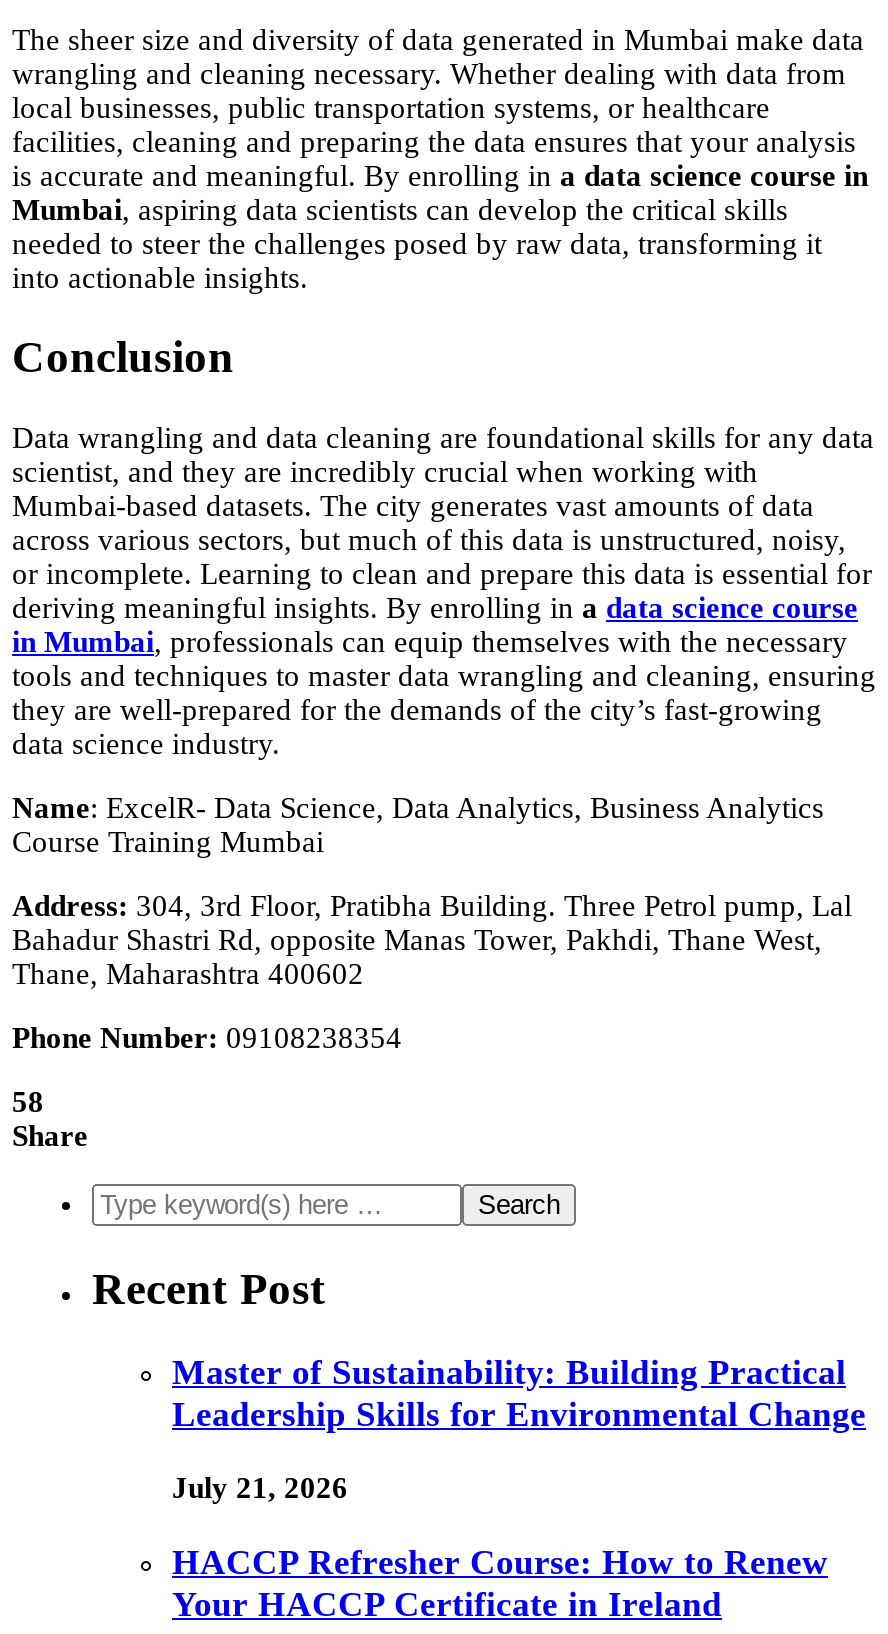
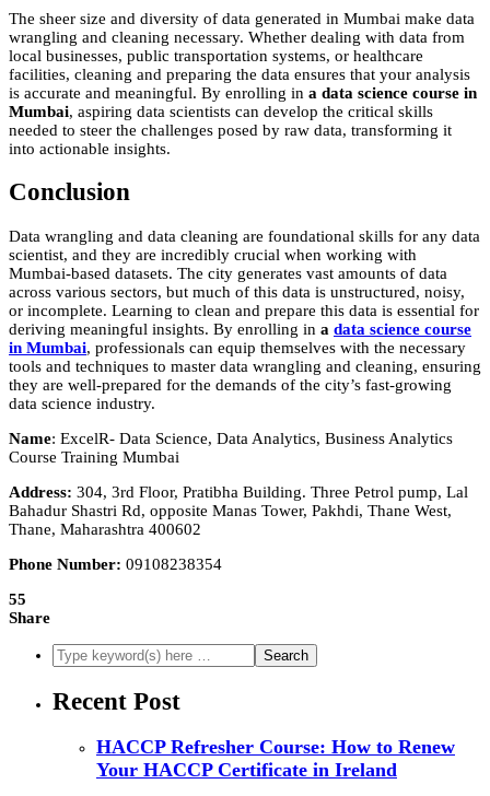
[12,1086,44,1118] 58 -> [9,591,26,608] 55
[172,1353,866,1504] Master of Sustainability: Building Practical | Leadership Skills for Environmental Change | July 21, 2026 -> none

